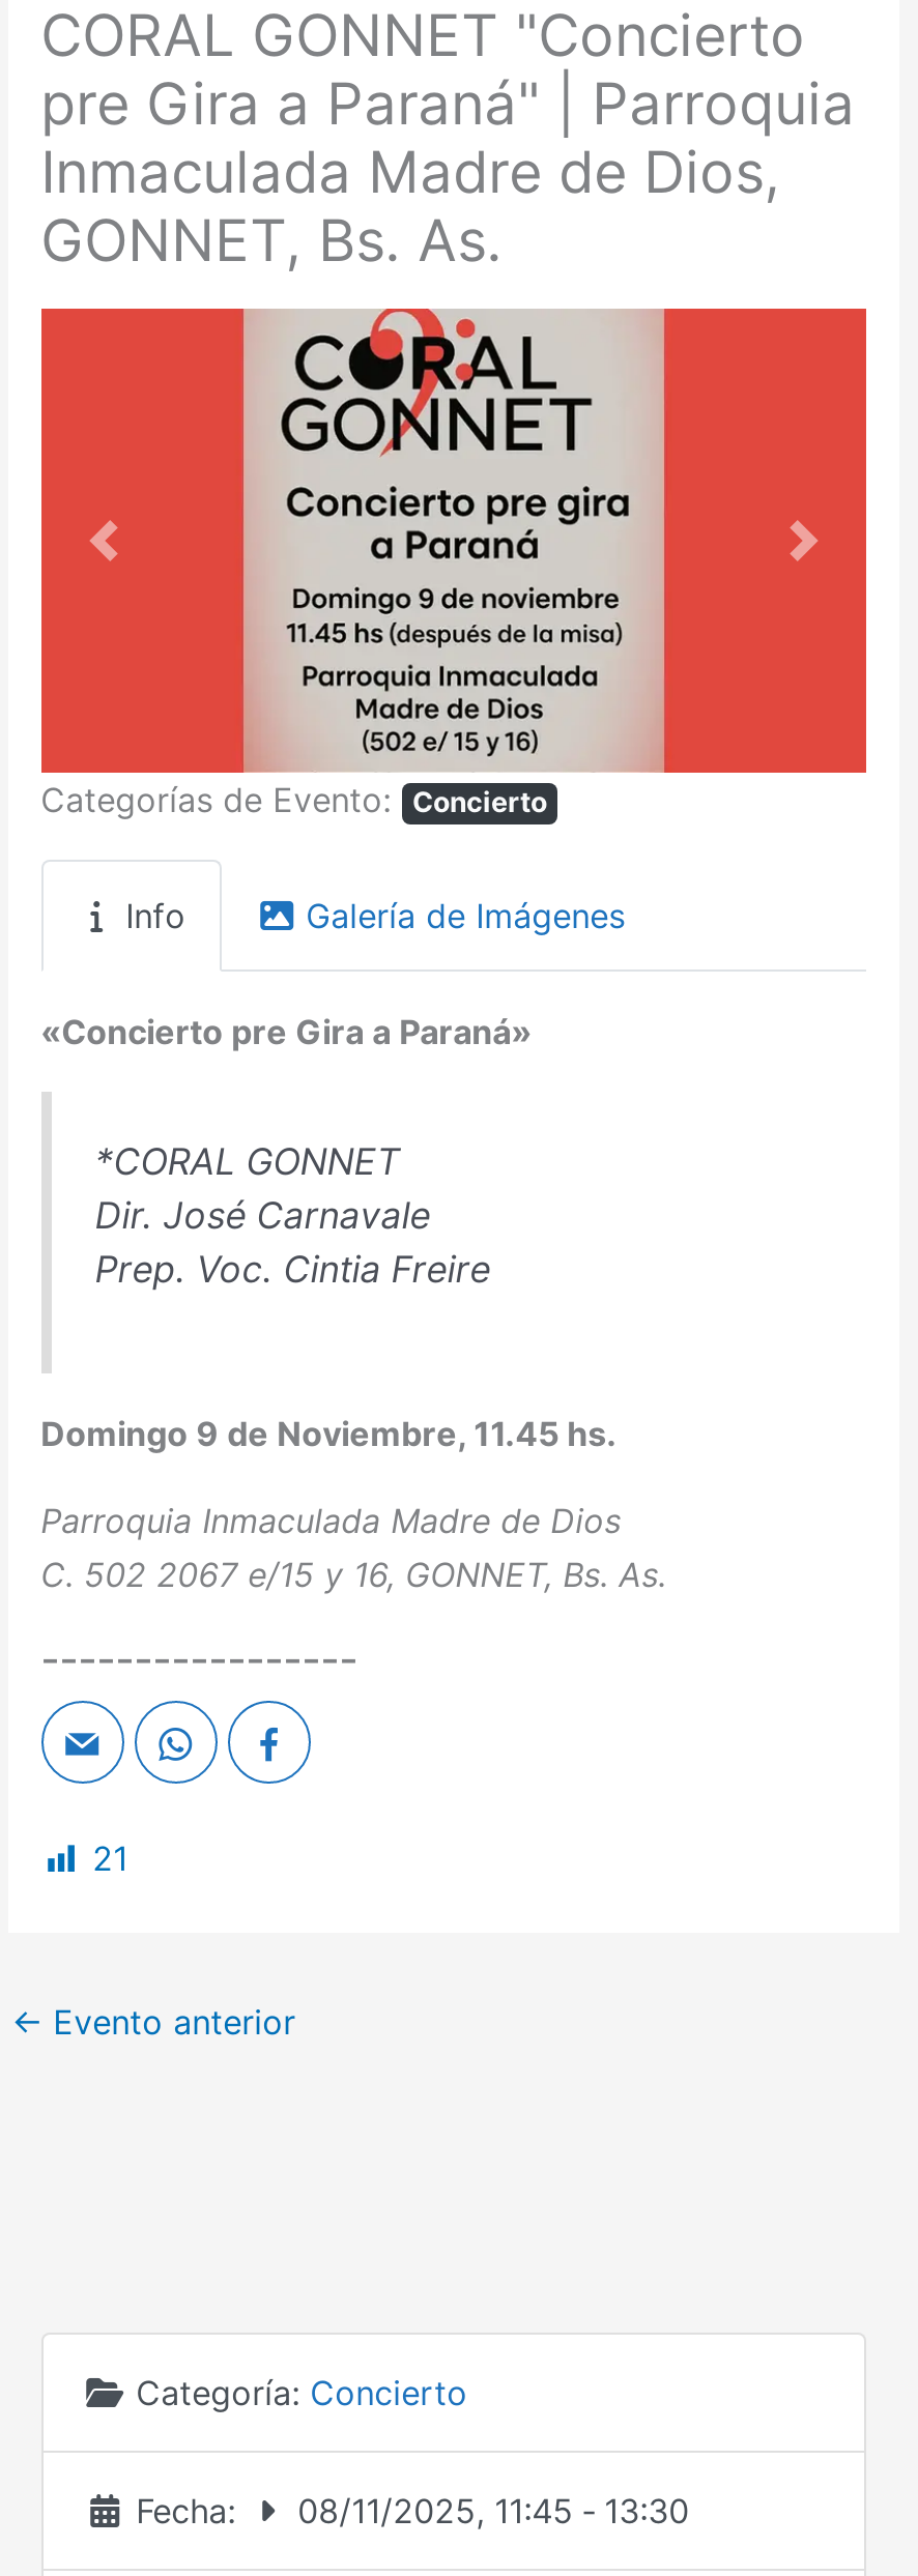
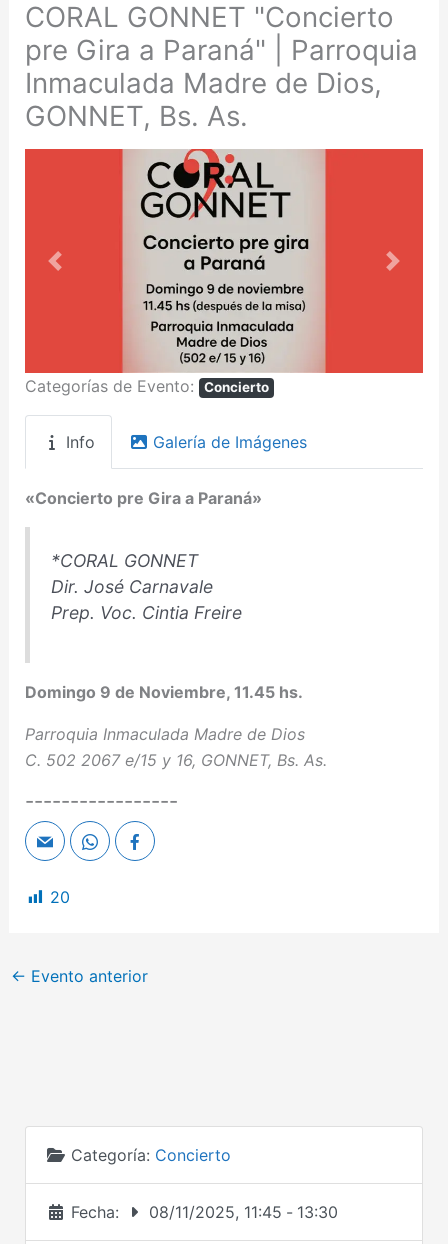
[92,1838,128,1879] 21 -> [50,887,70,907] 20

